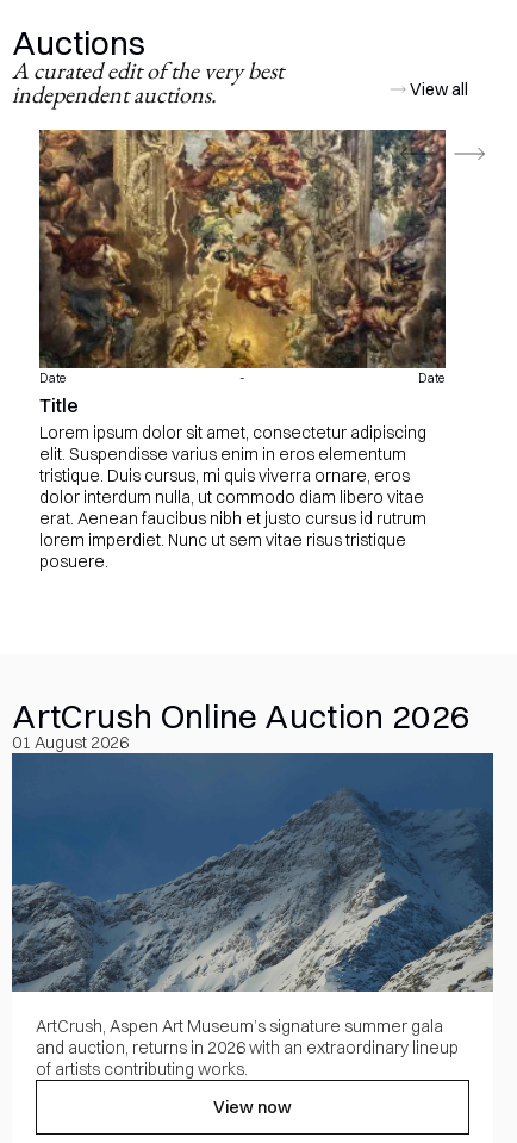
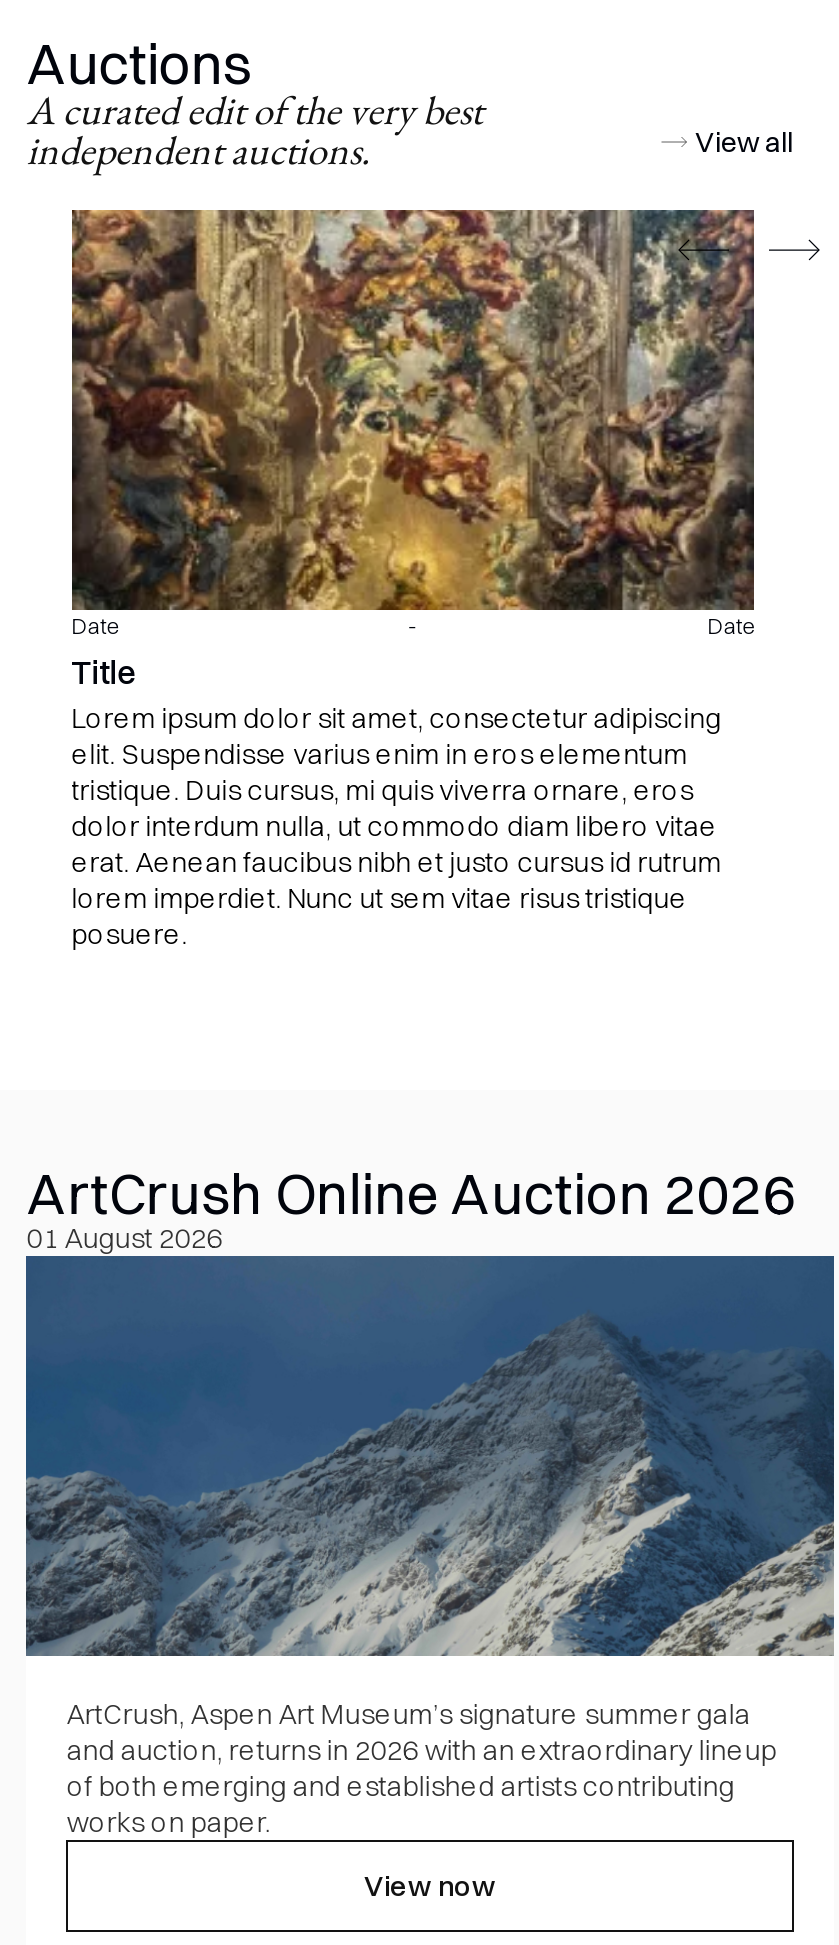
[36,1058,248,1079] of artists contributing works. -> [67,1767,735,1839] of both emerging and established artists contributing | works on paper.

